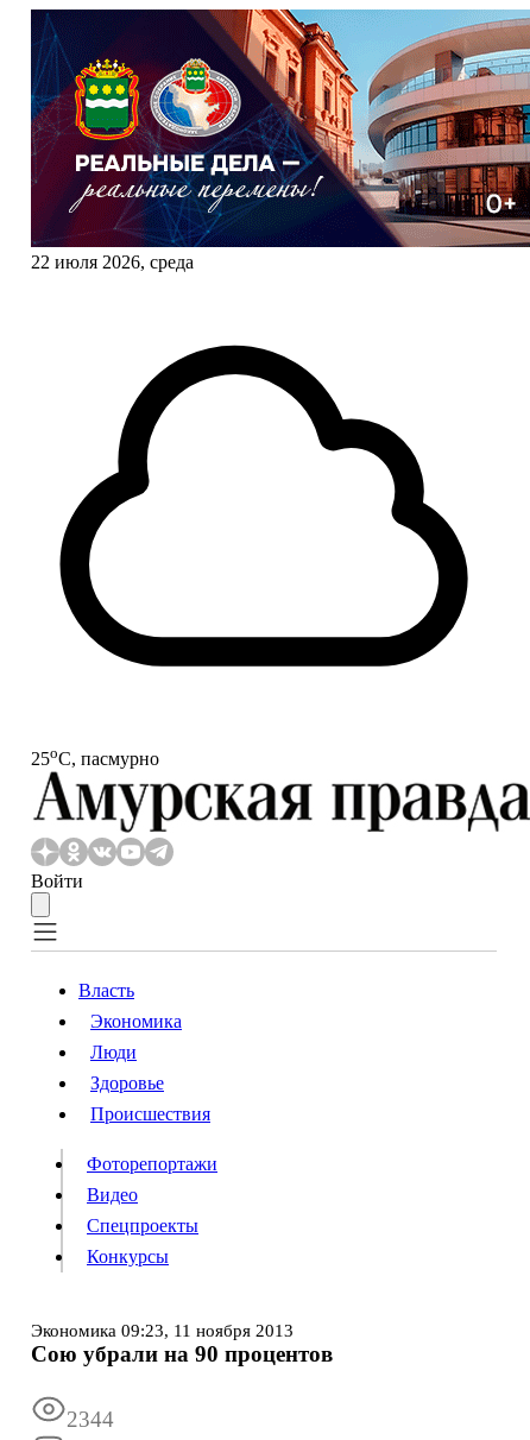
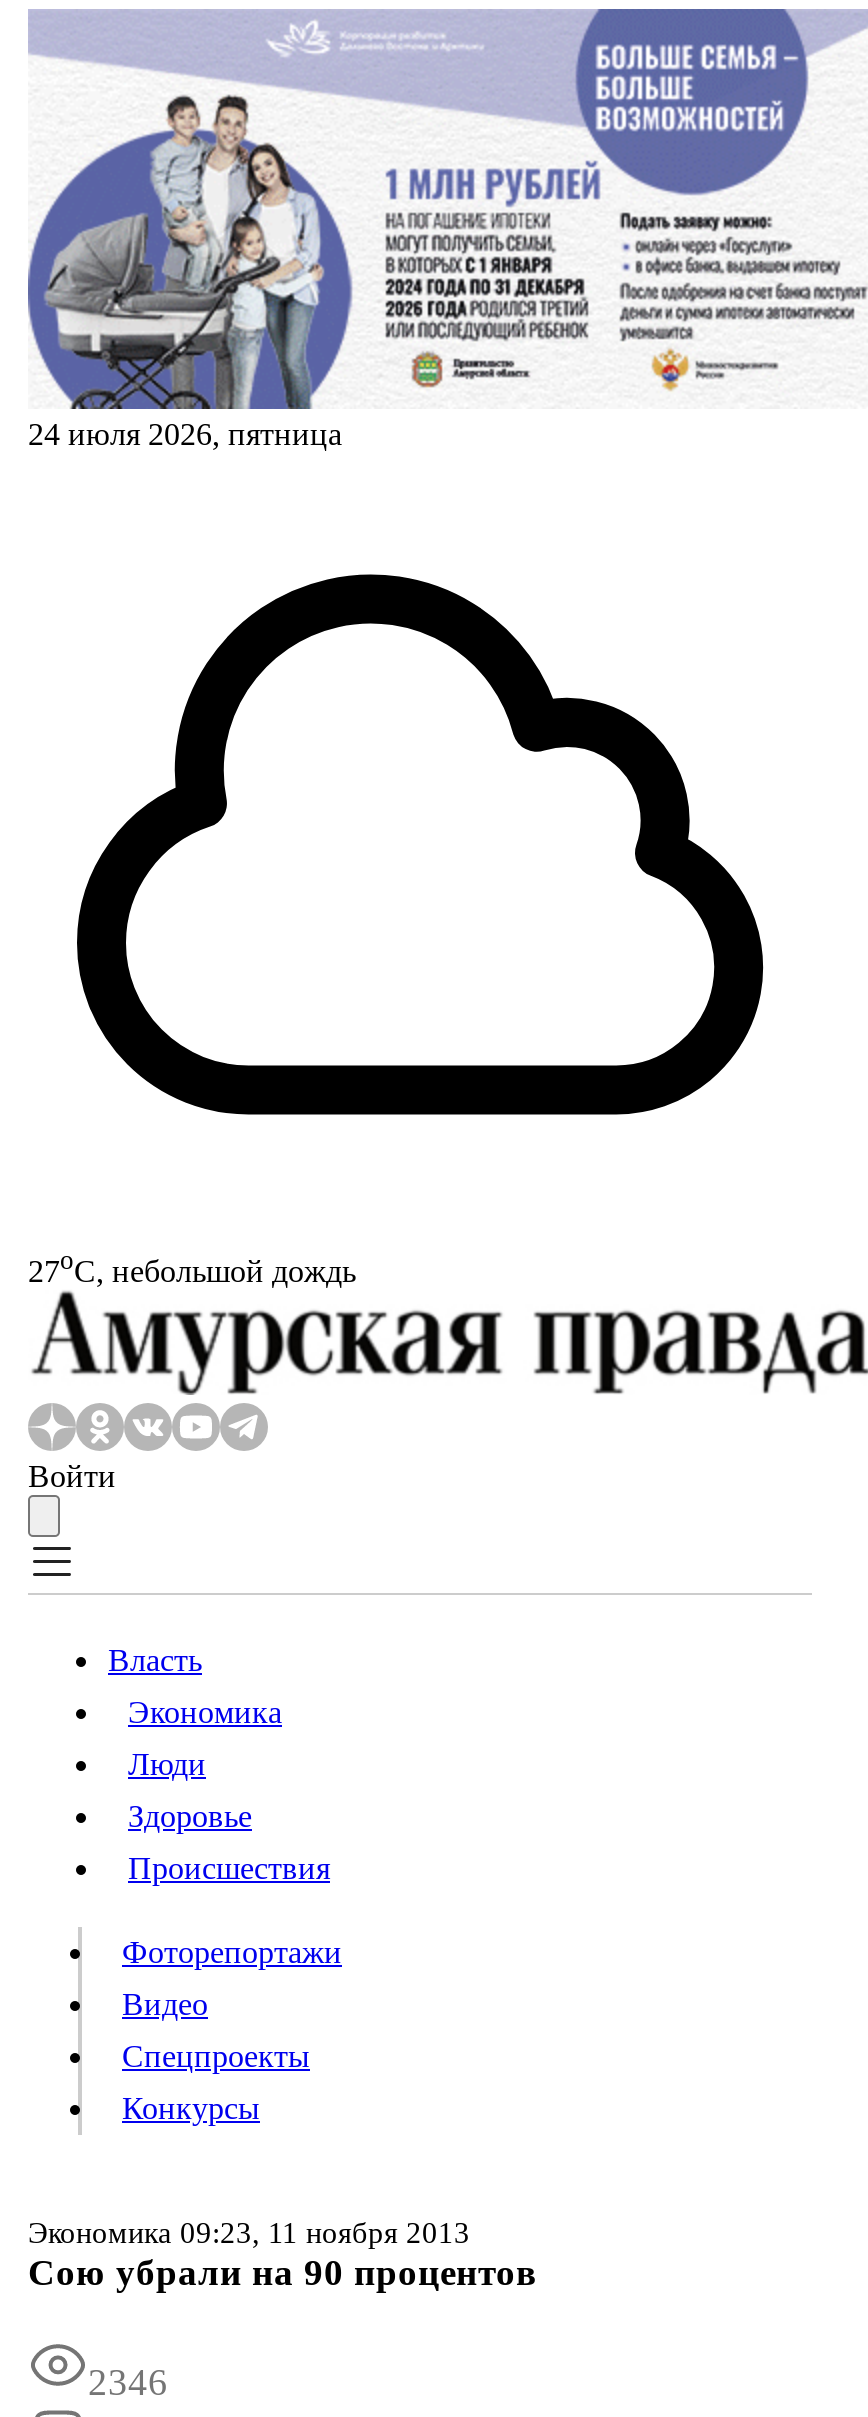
[30,8,526,272] [image] | 22 июля 2026, среда -> [26,9,862,451] [image] | 24 июля 2026, пятница
[31,744,159,769] 25oС, пасмурно -> [28,1245,356,1288] 27oС, небольшой дождь
[67,1407,114,1432] 2344 -> [88,2362,168,2404] 2346

